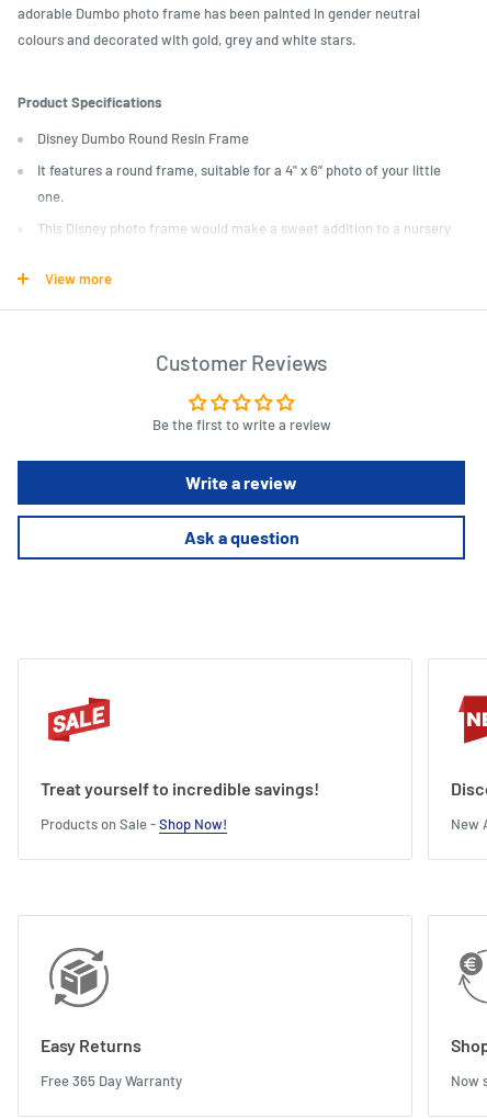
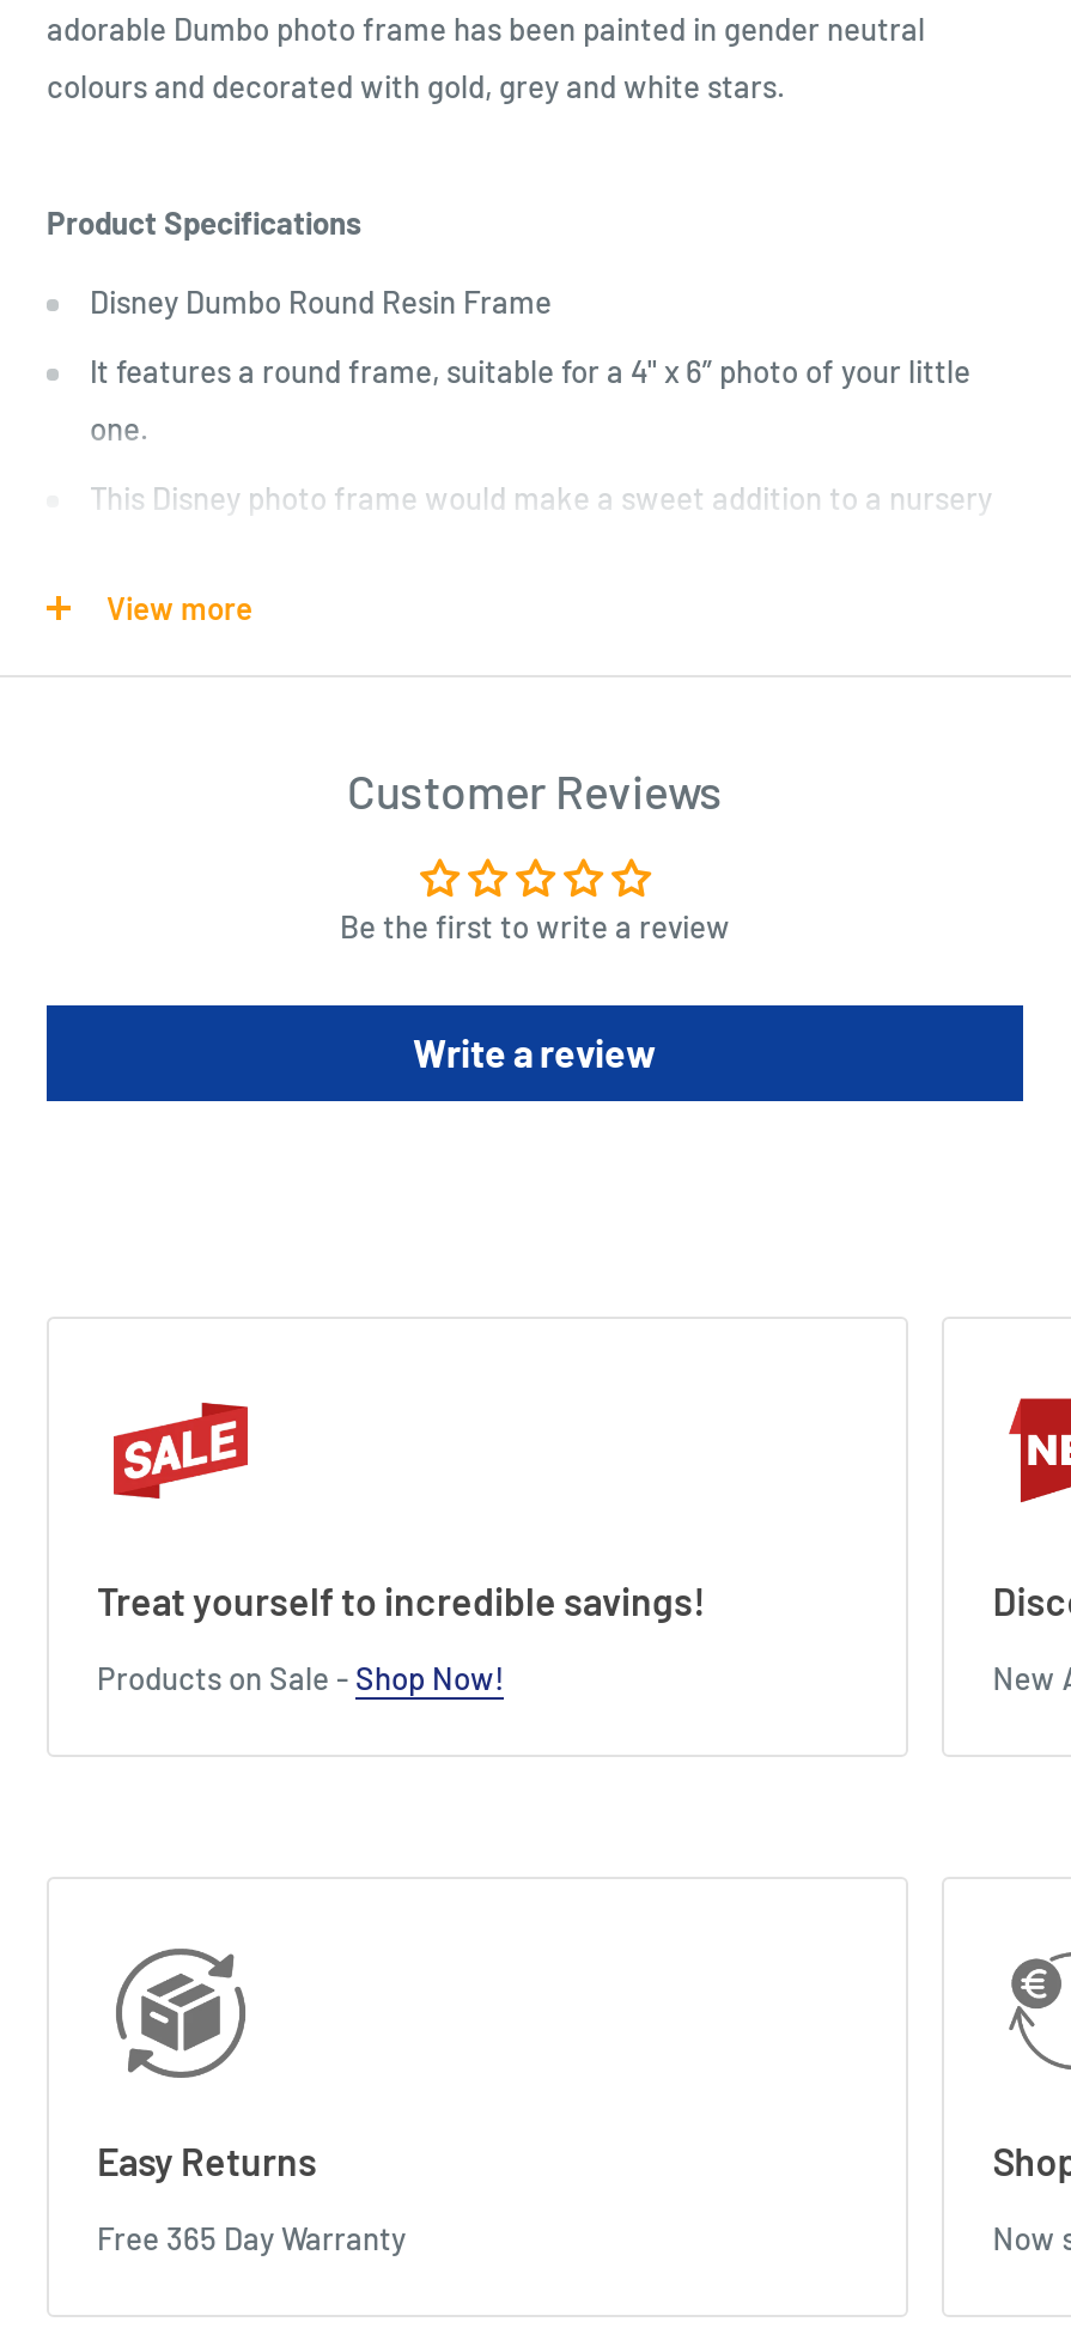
[184,526,299,547] Ask a question -> none

